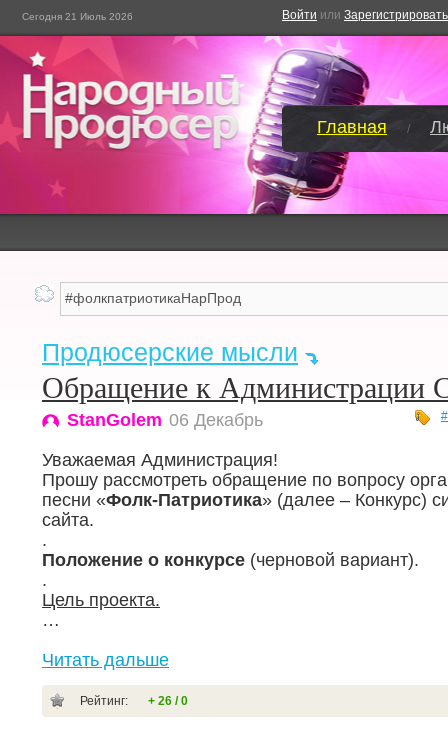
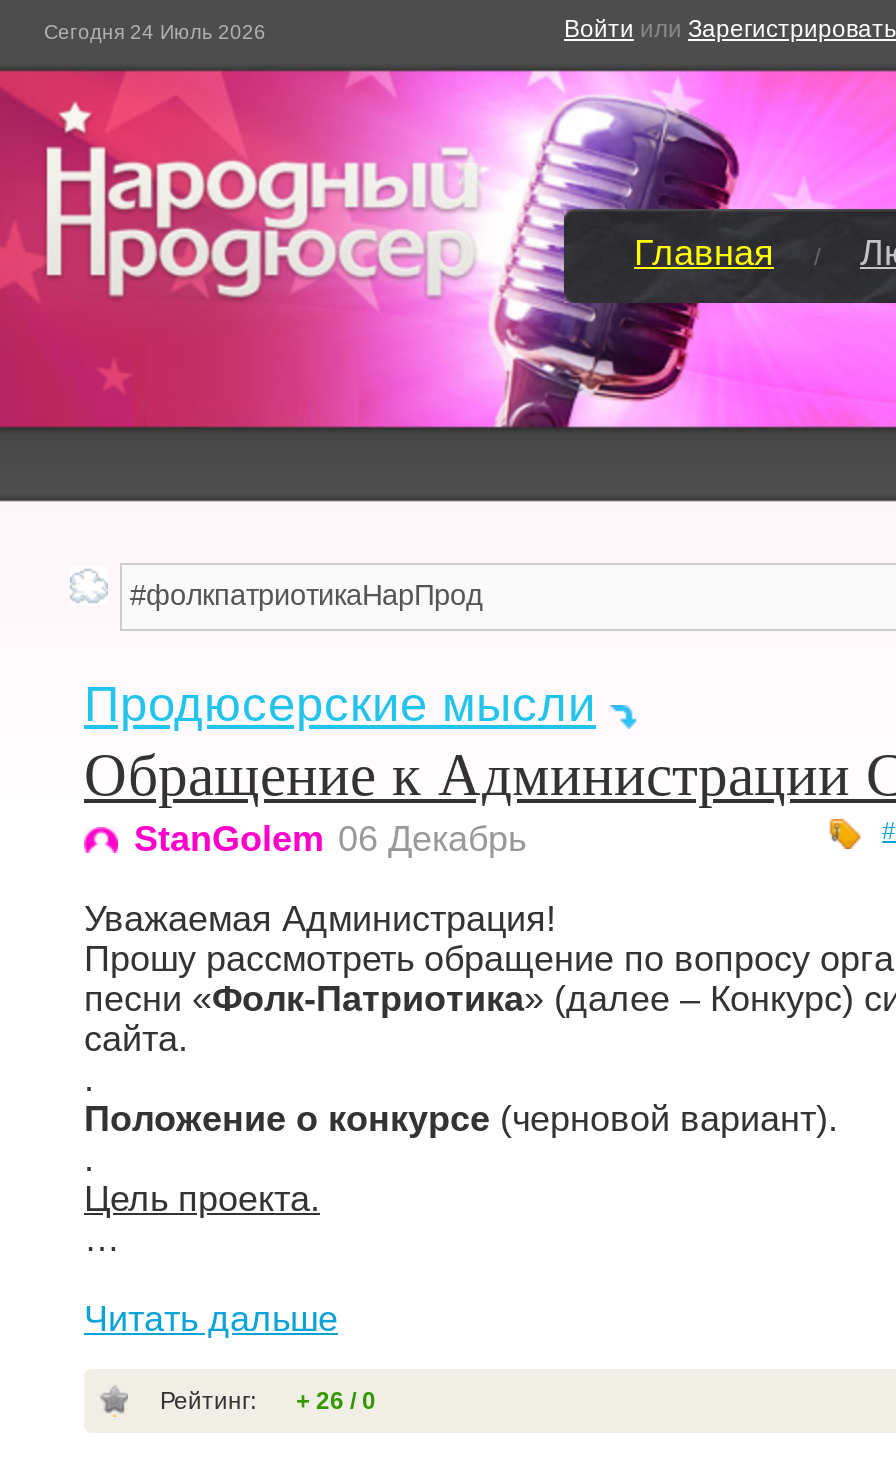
[22,11,133,22] Сегодня 21 Июль 2026 -> [44,21,266,43] Сегодня 24 Июль 2026

